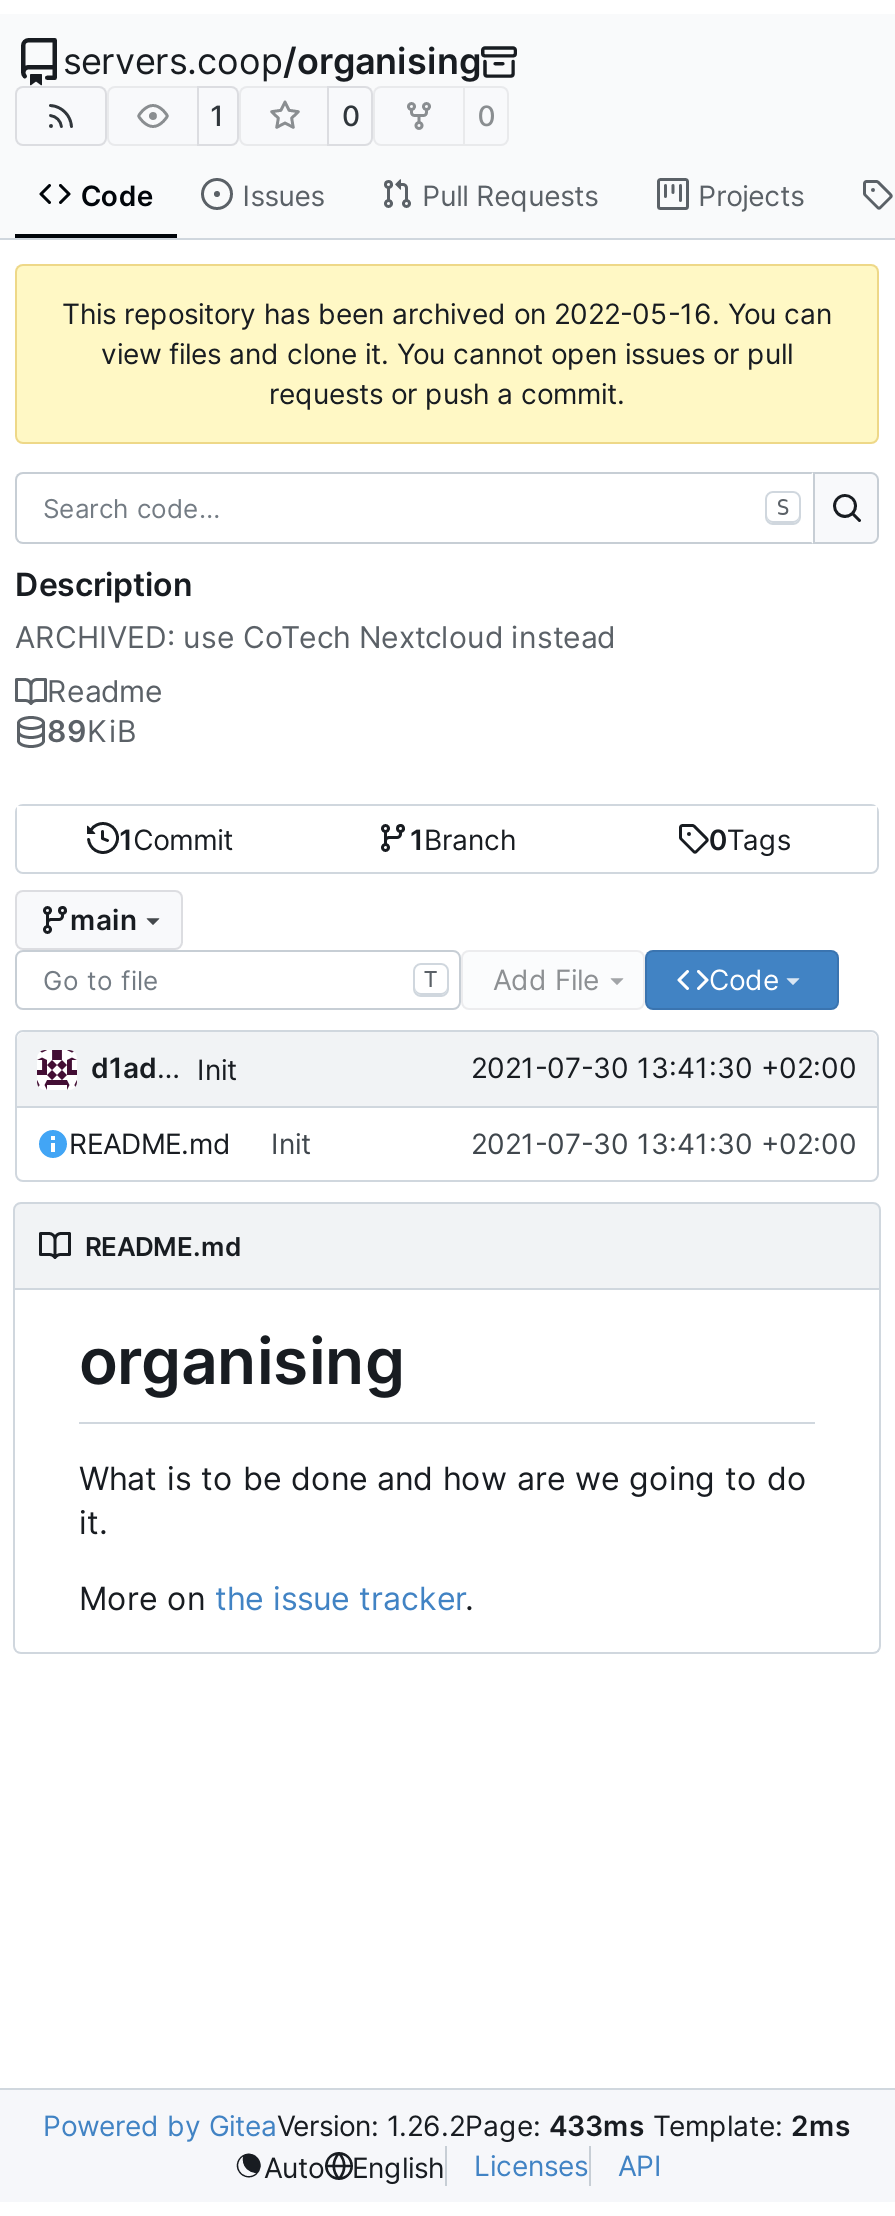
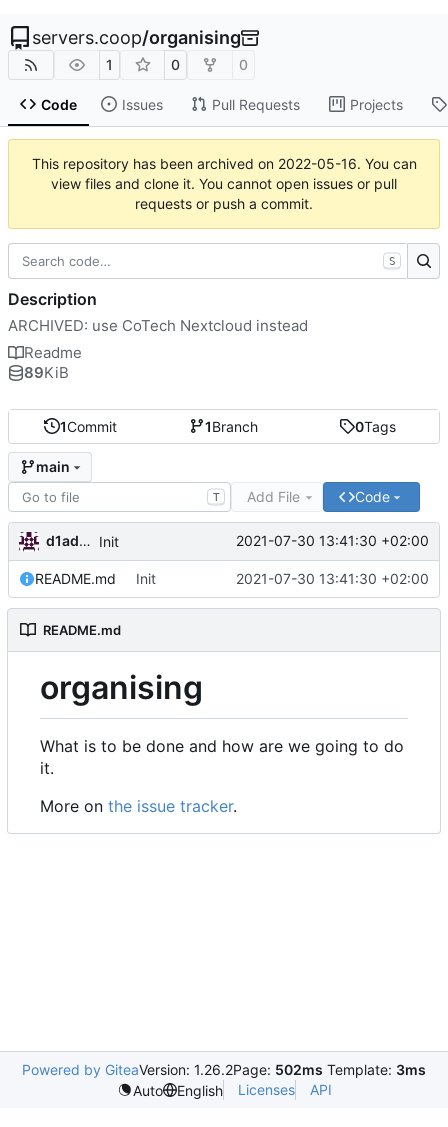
[43,2108,851,2142] Powered by GiteaVersion: 1.26.2Page: 433ms Template: 2ms -> [22,1061,426,1078] Powered by GiteaVersion: 1.26.2Page: 502ms Template: 3ms

